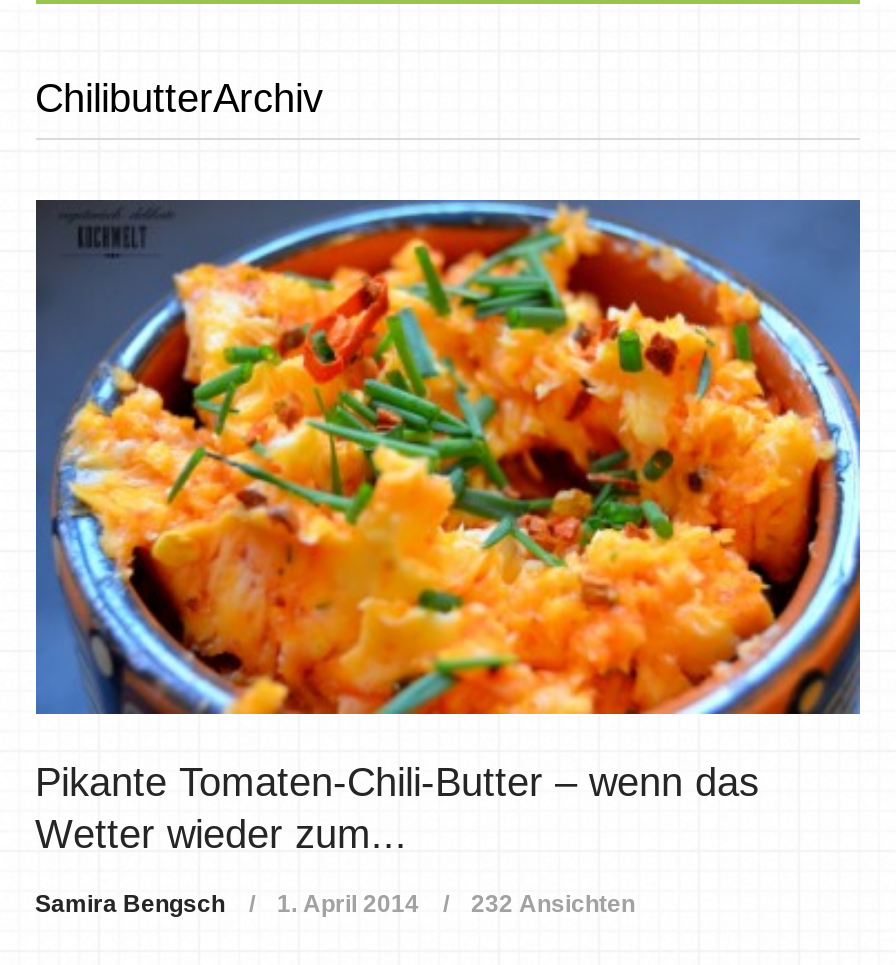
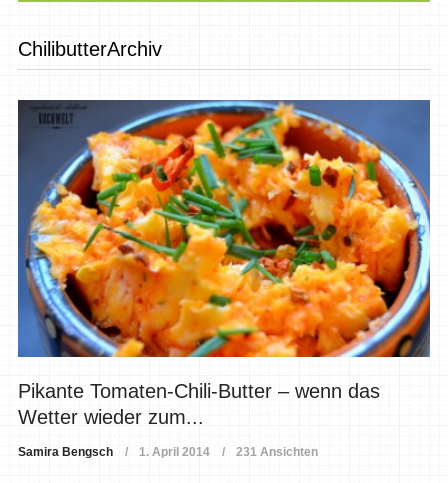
[35,890,635,918] Samira Bengsch 1. April 2014 232 Ansichten -> [17,445,317,459] Samira Bengsch 1. April 2014 231 Ansichten

